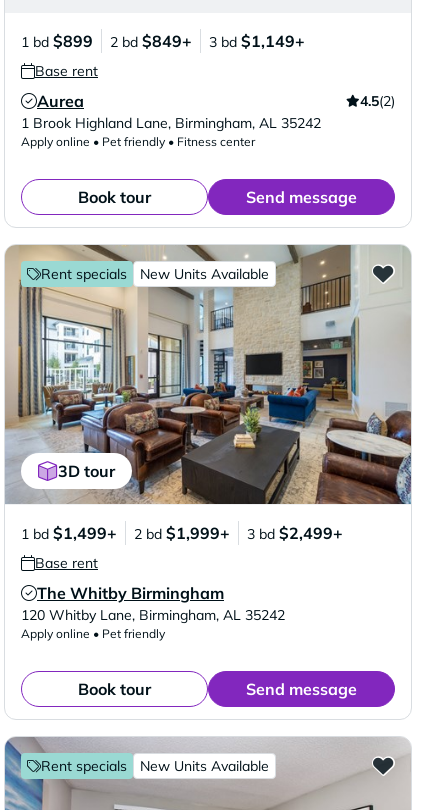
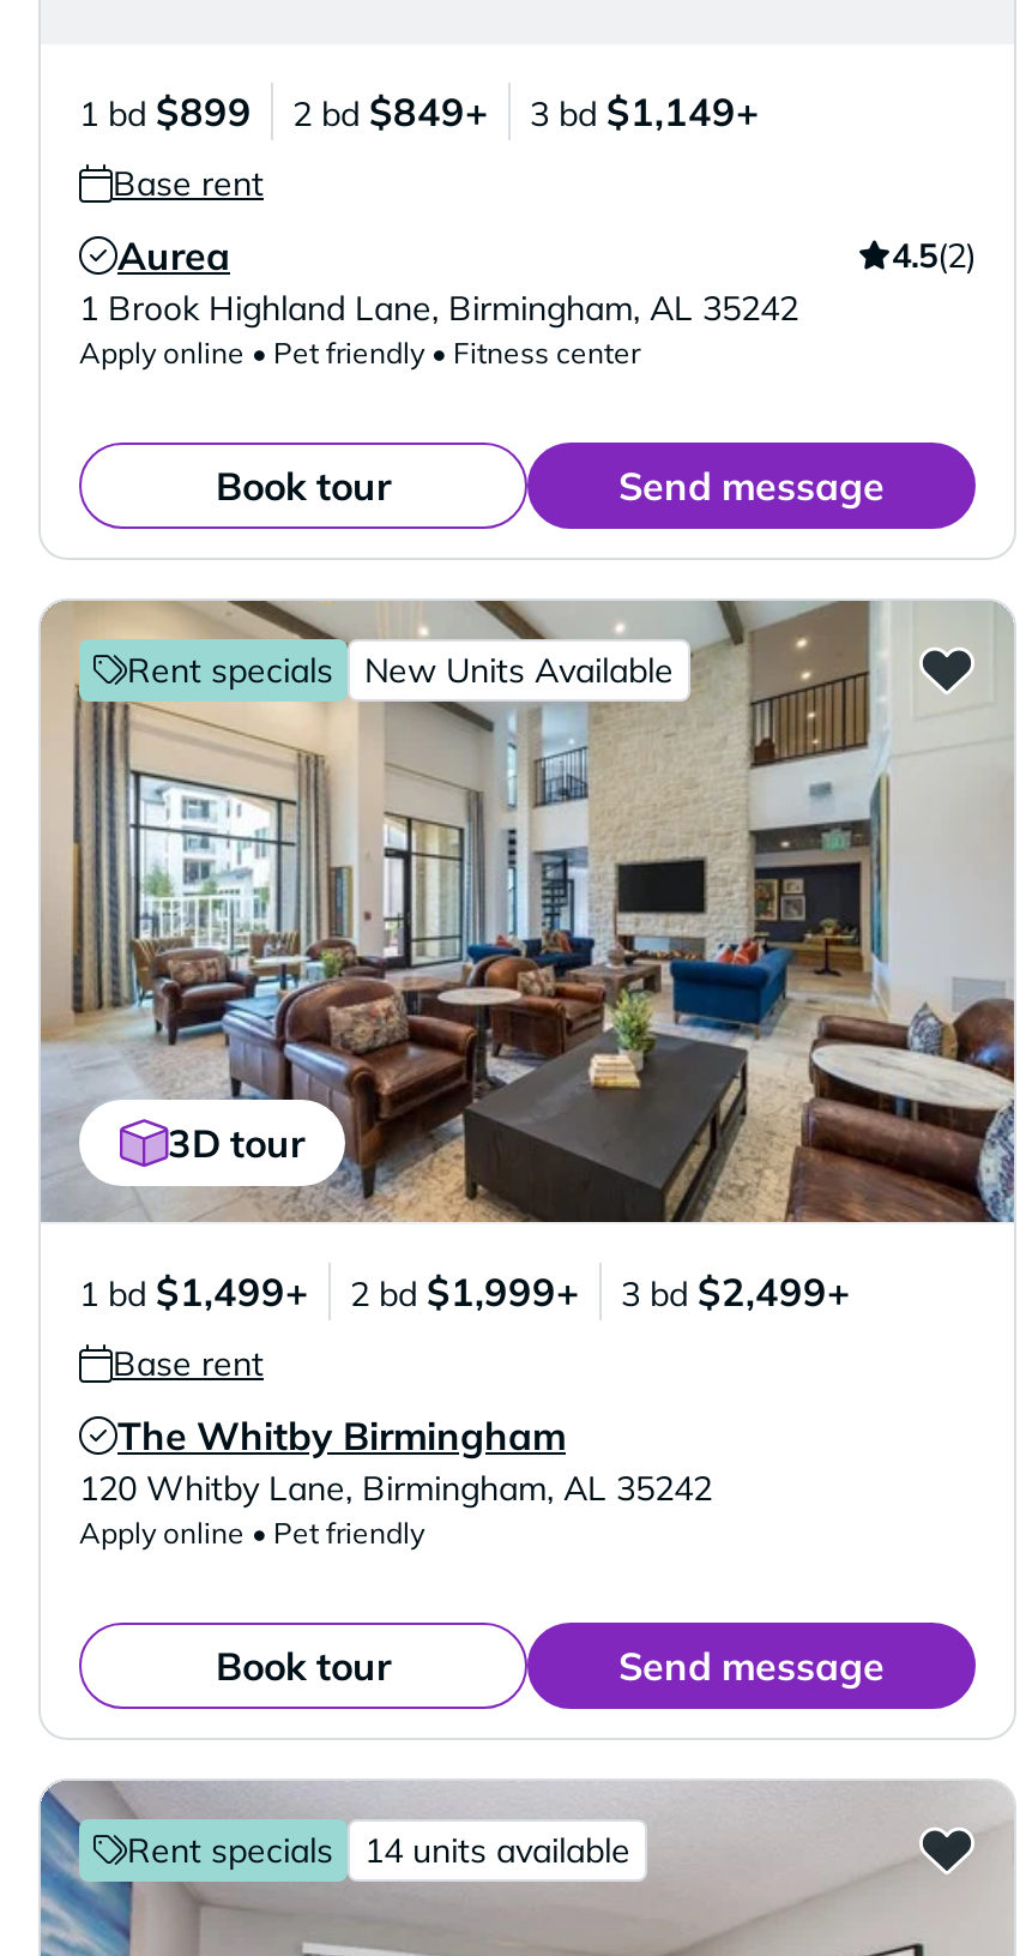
[140,757,269,775] New Units Available -> [364,1829,630,1872] 14 units available

